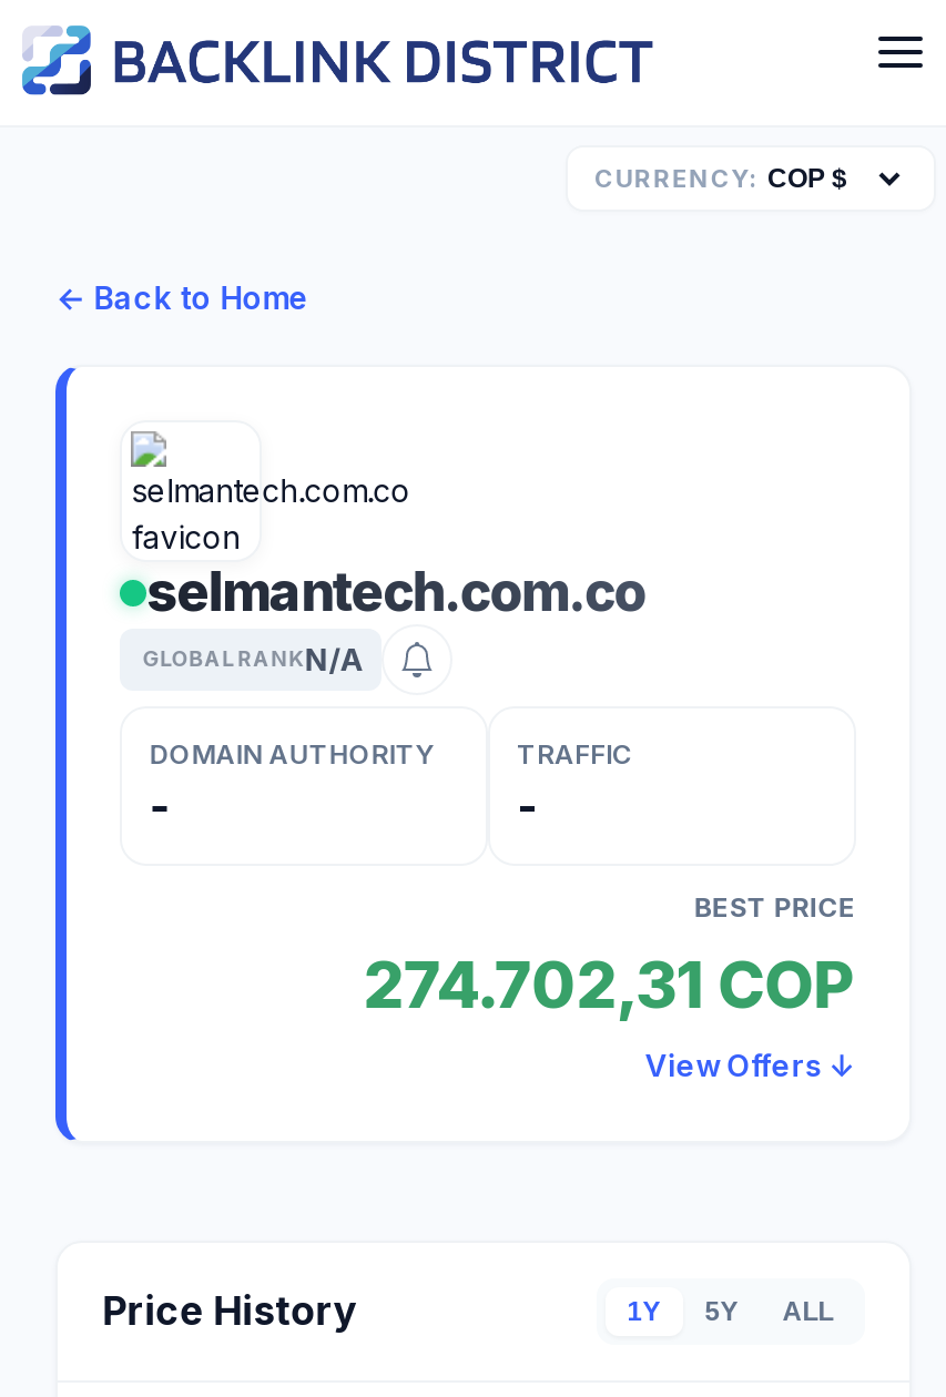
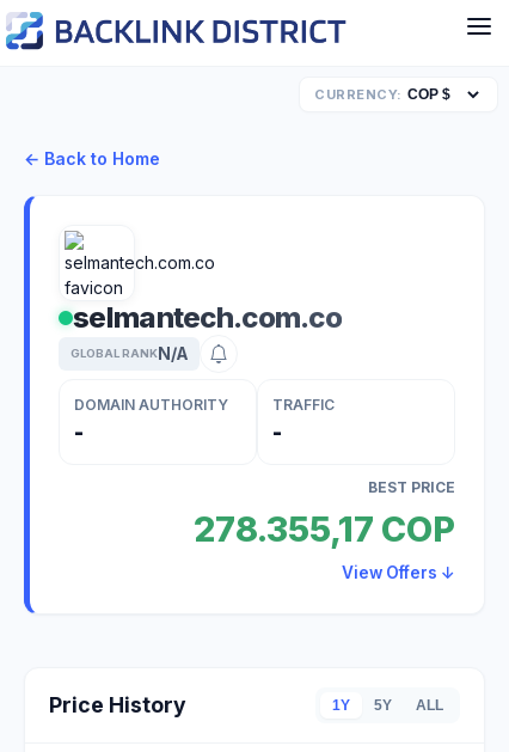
[363,946,856,1023] 274.702,31 COP -> [193,508,455,550] 278.355,17 COP

